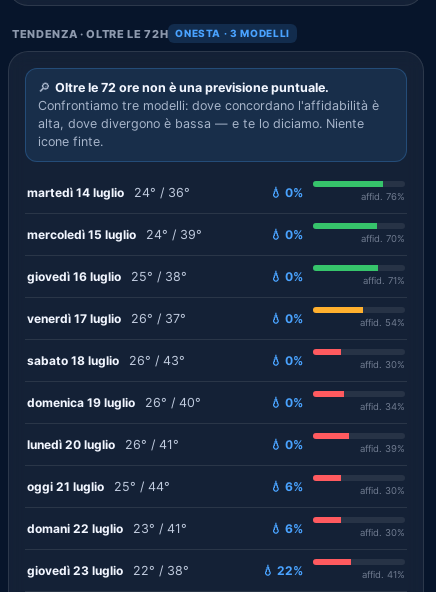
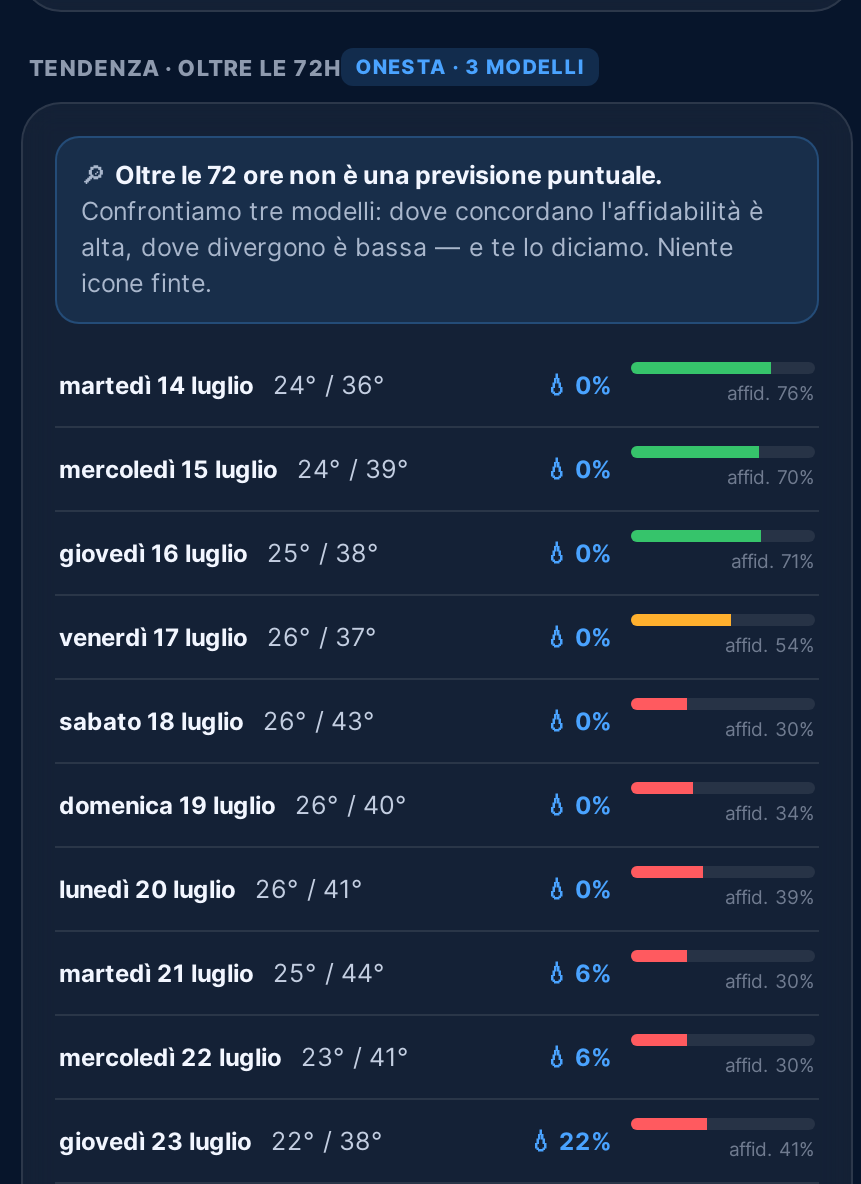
[27,478,104,493] oggi 21 luglio -> [59,957,253,987] martedì 21 luglio
[27,520,123,535] domani 22 luglio -> [59,1041,281,1071] mercoledì 22 luglio

